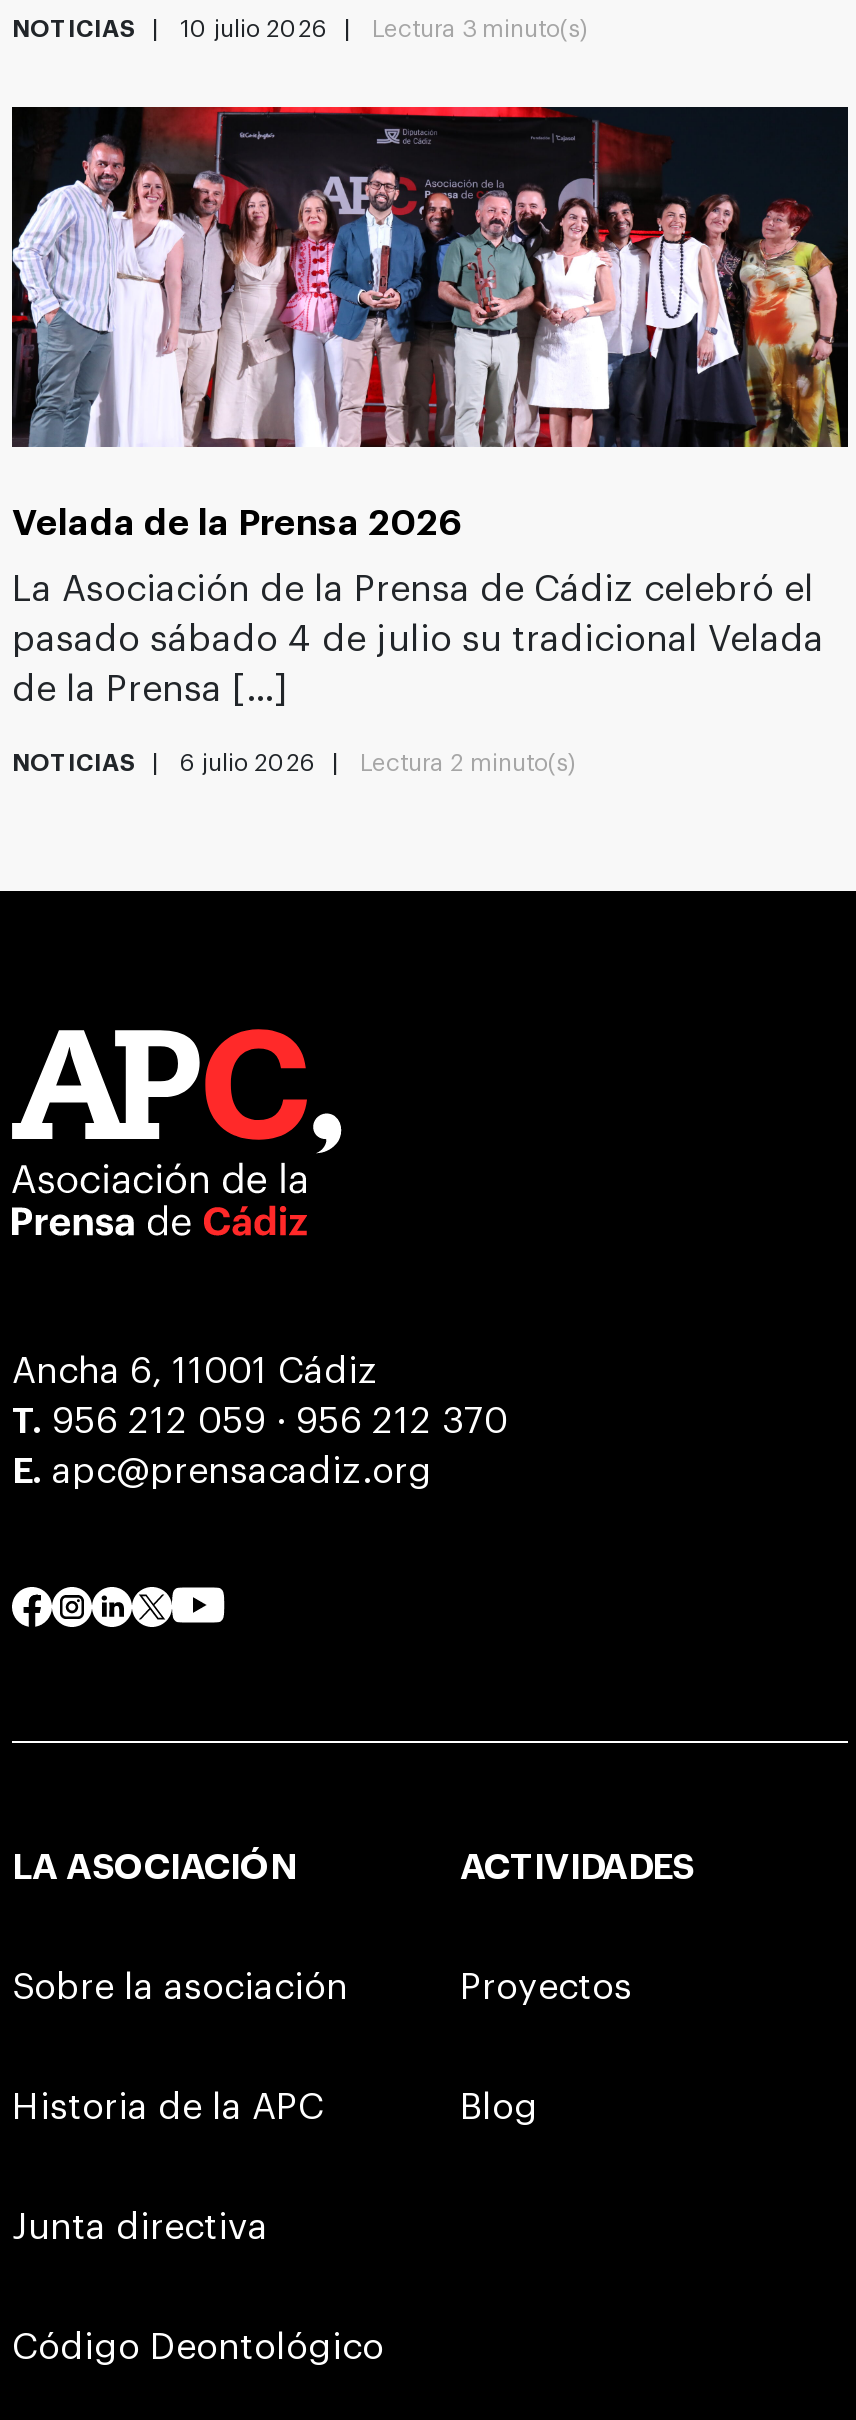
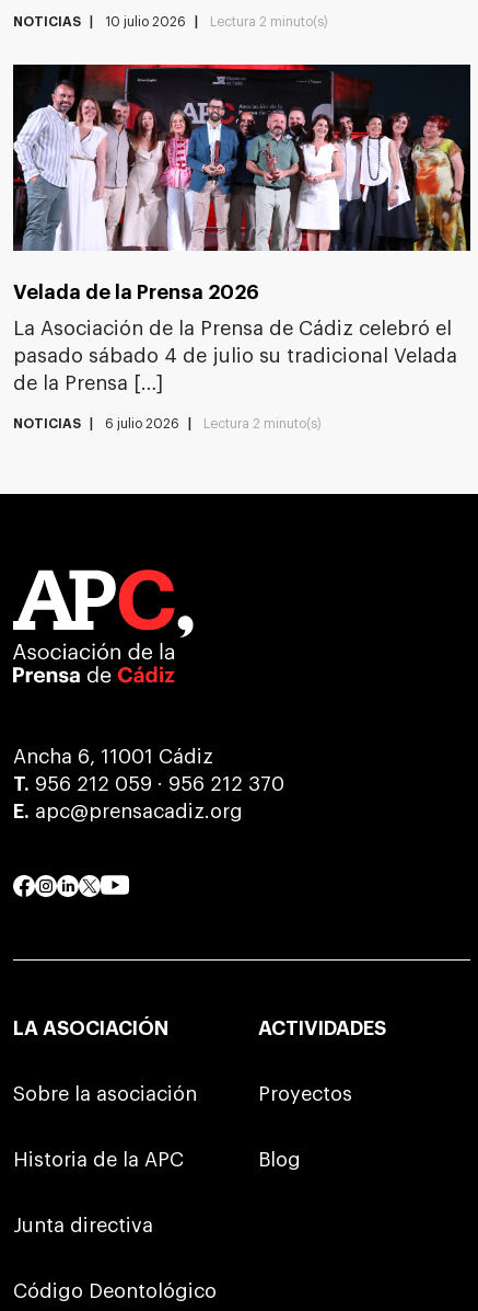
[372,17,588,41] Lectura 3 minuto(s) -> [210,15,328,28] Lectura 2 minuto(s)

